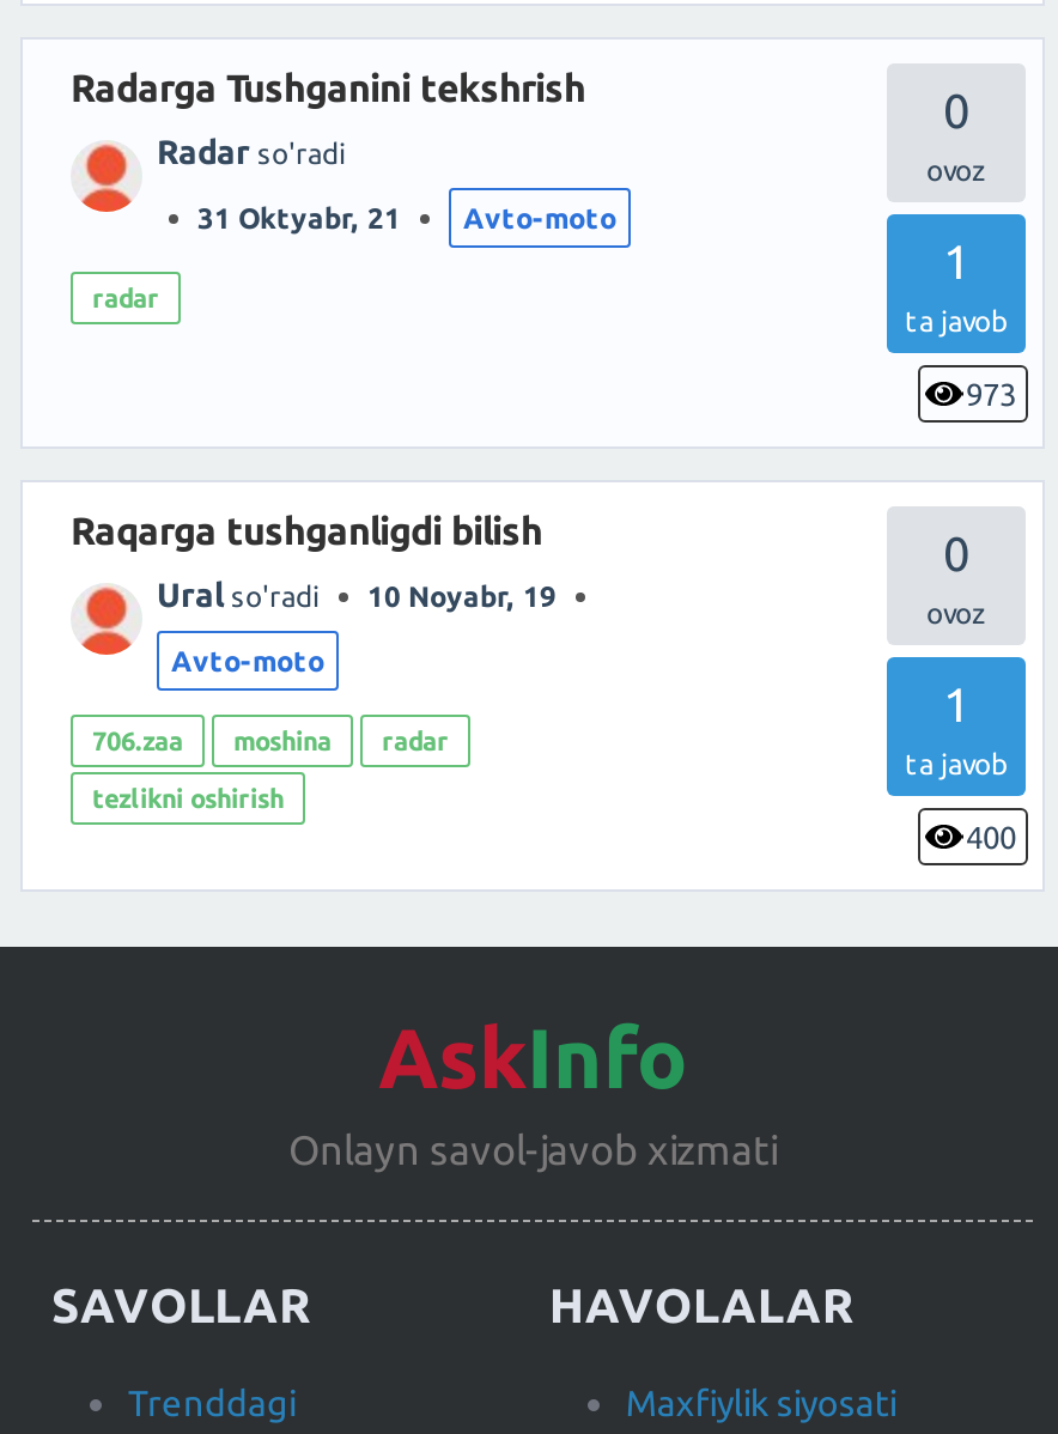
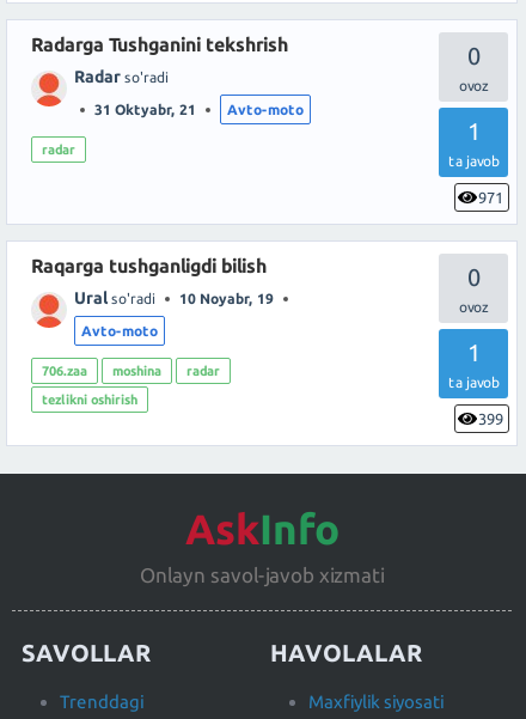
[966,376,1016,410] 973 -> [478,189,503,205] 971
[966,819,1016,852] 400 -> [478,410,503,427] 399

